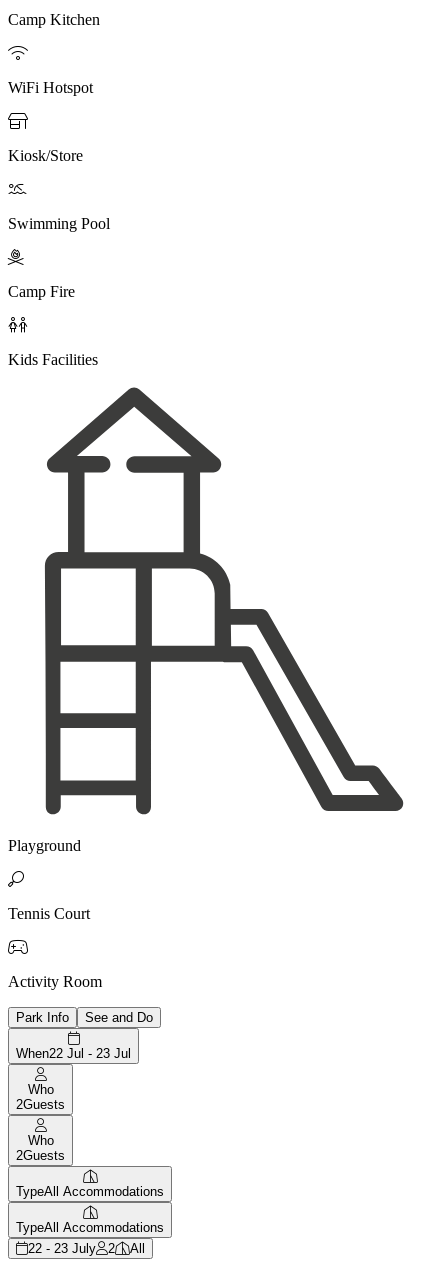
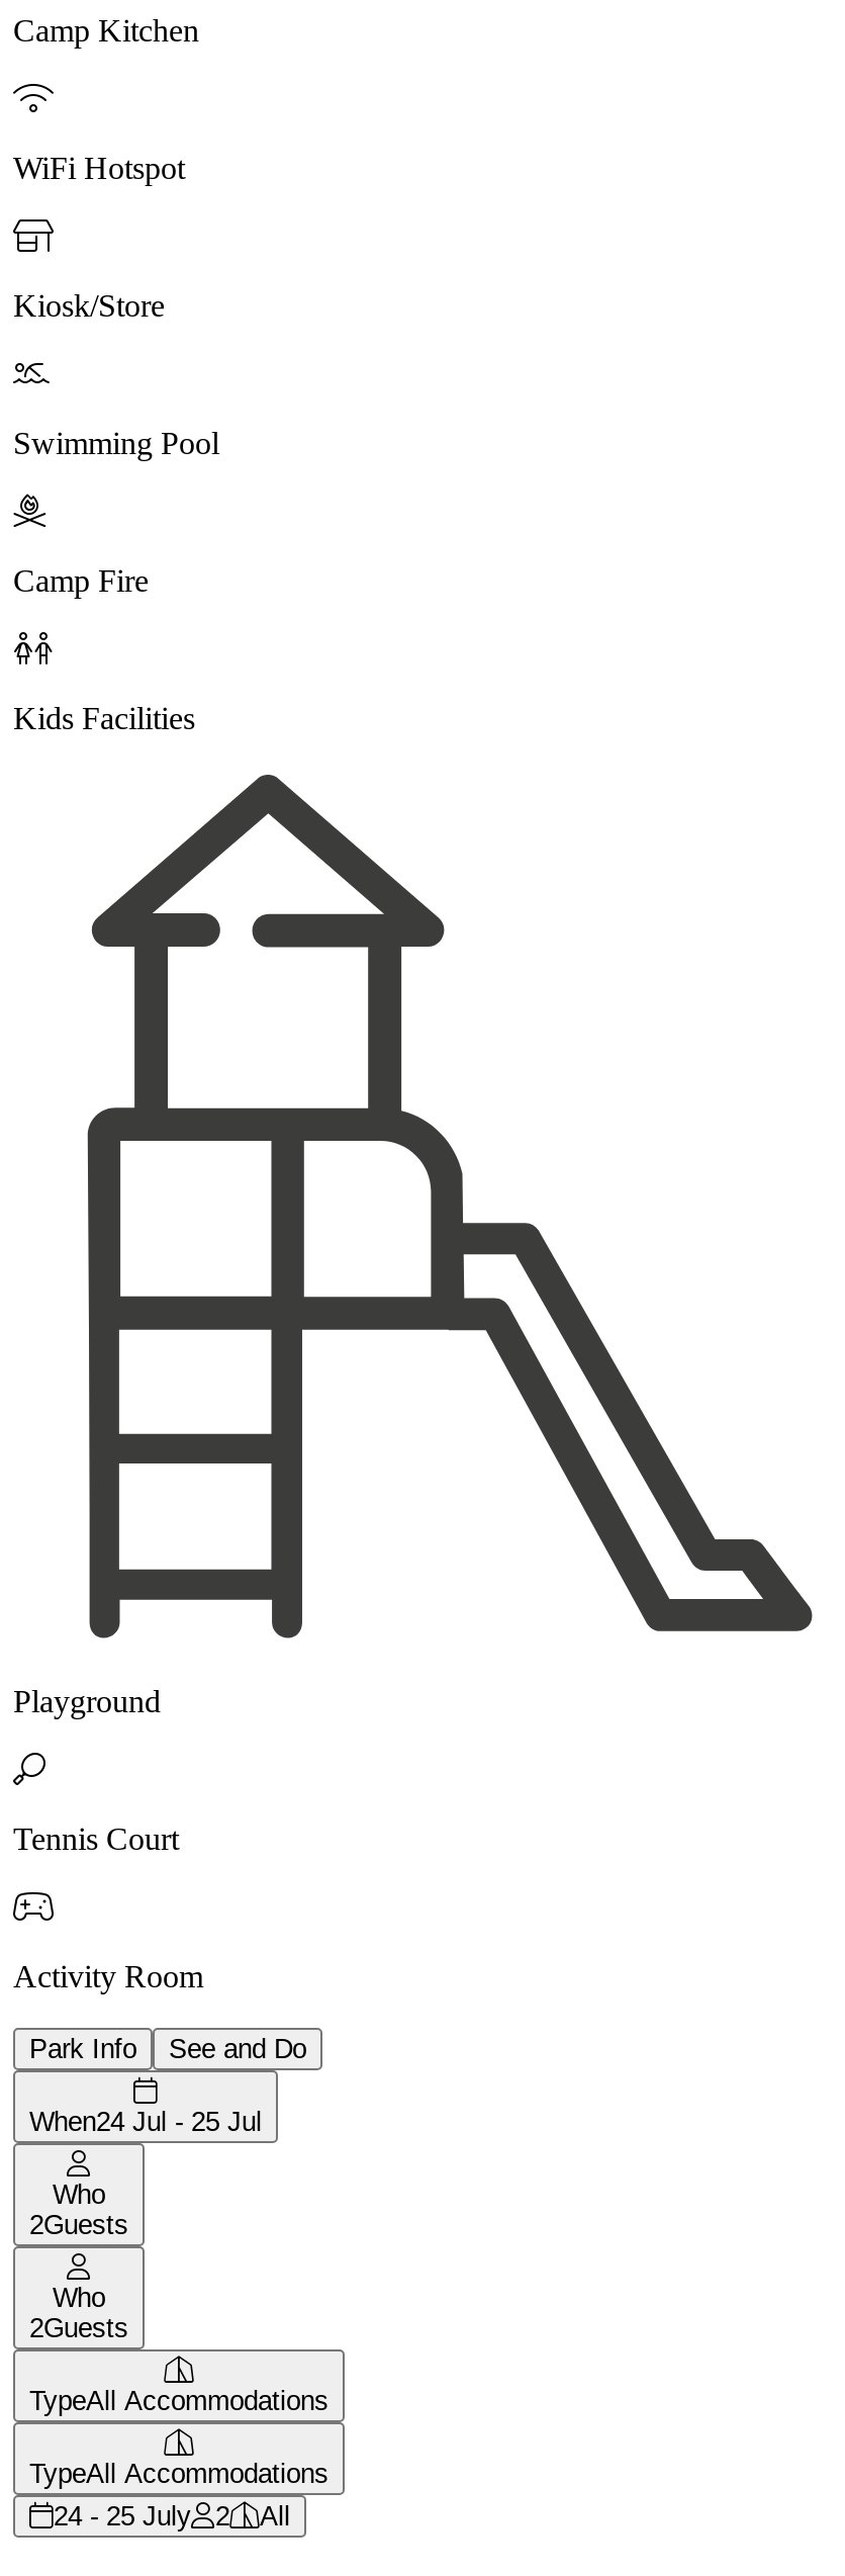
[16,1046,131,1061] When22 Jul - 23 Jul -> [29,2107,262,2137] When24 Jul - 25 Jul
[28,1241,145,1256] 22 - 23 July 2 All -> [54,2501,290,2531] 24 - 25 July 2 All

